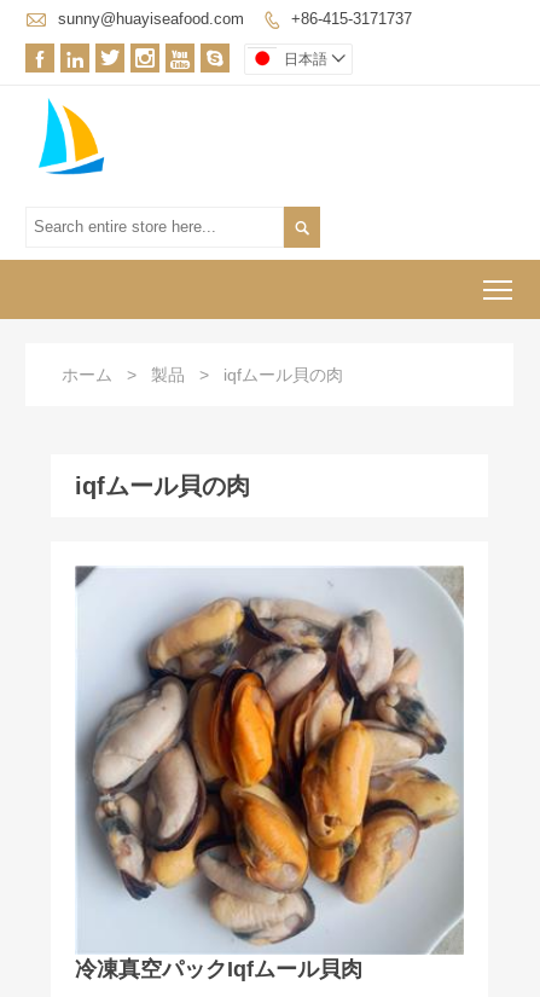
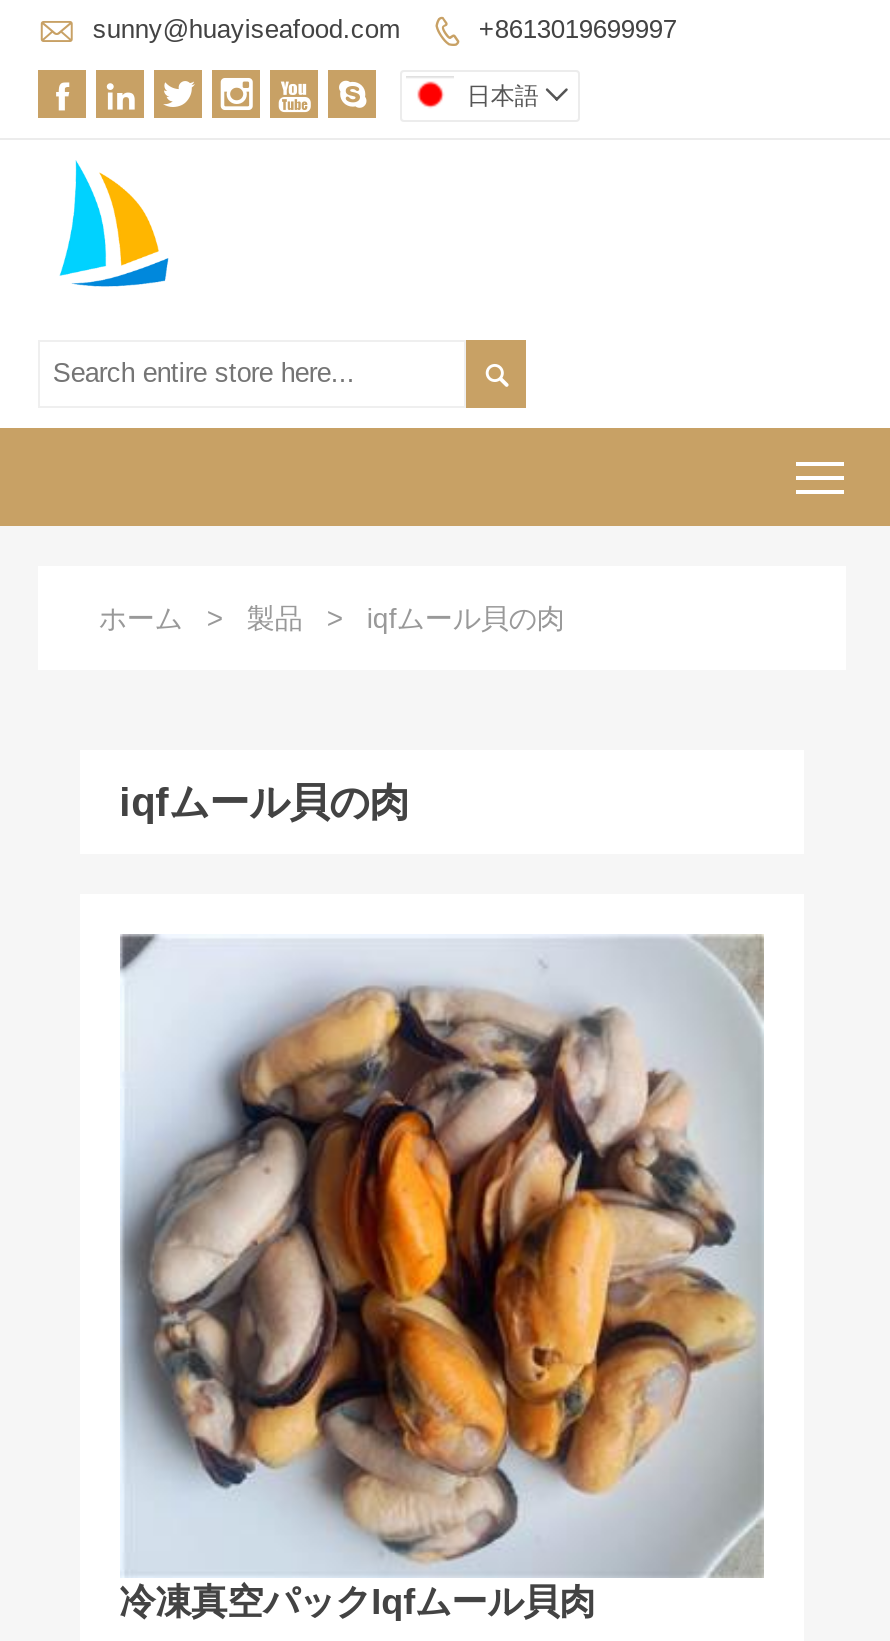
[292,9,412,27] +86-415-3171737 -> [479,13,677,43] +8613019699997

